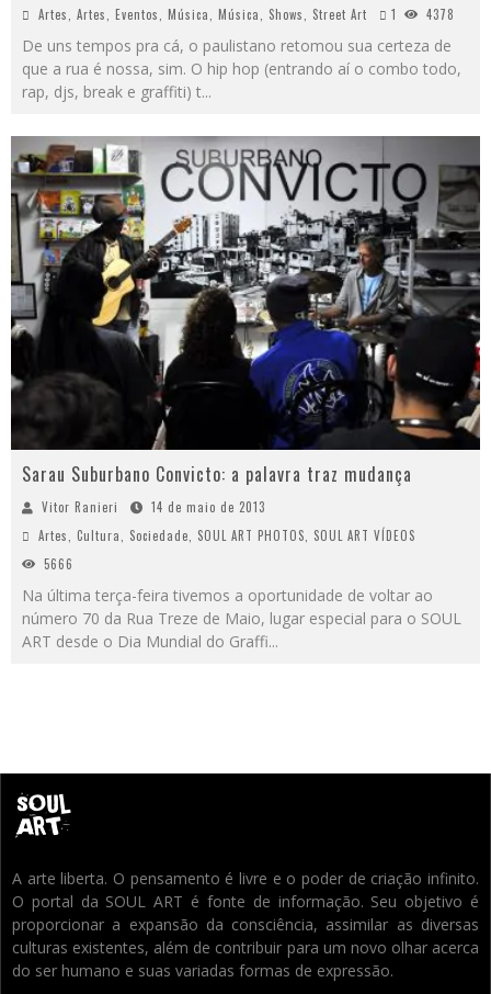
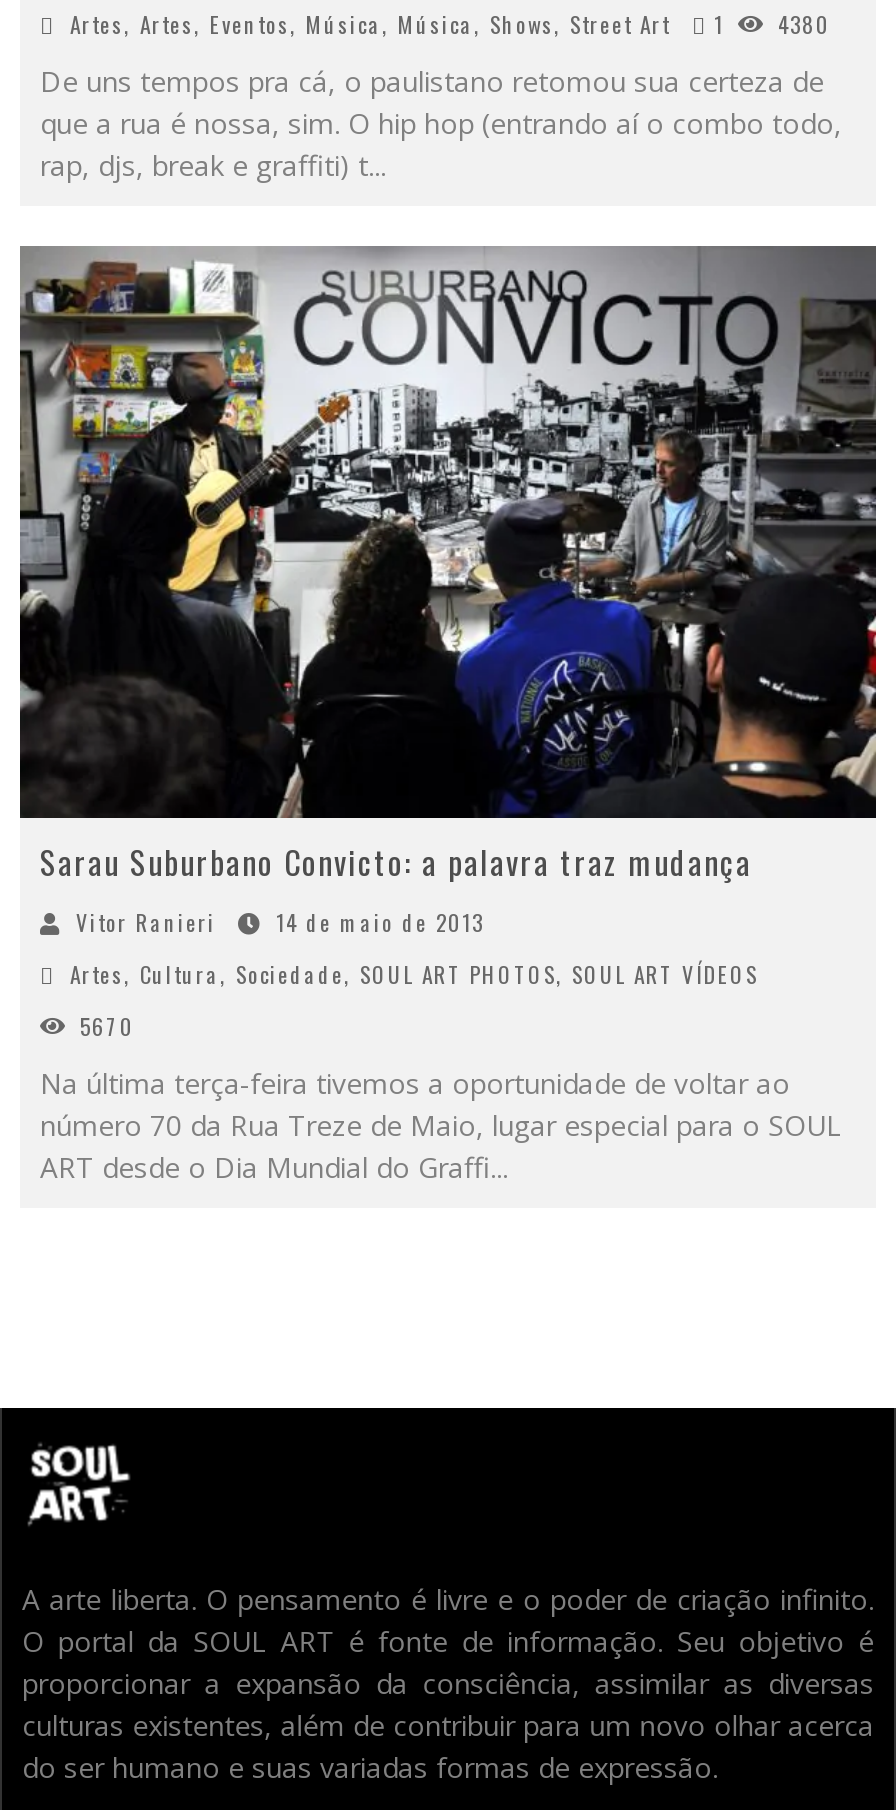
[38,6,455,23] Artes, Artes, Eventos, Música, Música, Shows, Street Art 1 4378 -> [70,9,830,41] Artes, Artes, Eventos, Música, Música, Shows, Street Art 1 4380
[39,555,73,572] 5666 -> [72,1009,134,1041] 5670

